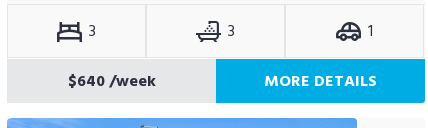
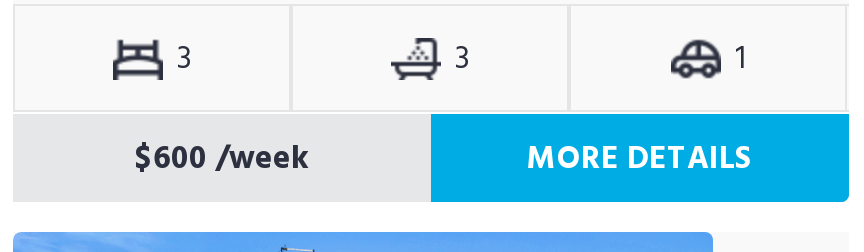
[67,68,155,94] $640 /week -> [135,132,309,184] $600 /week

